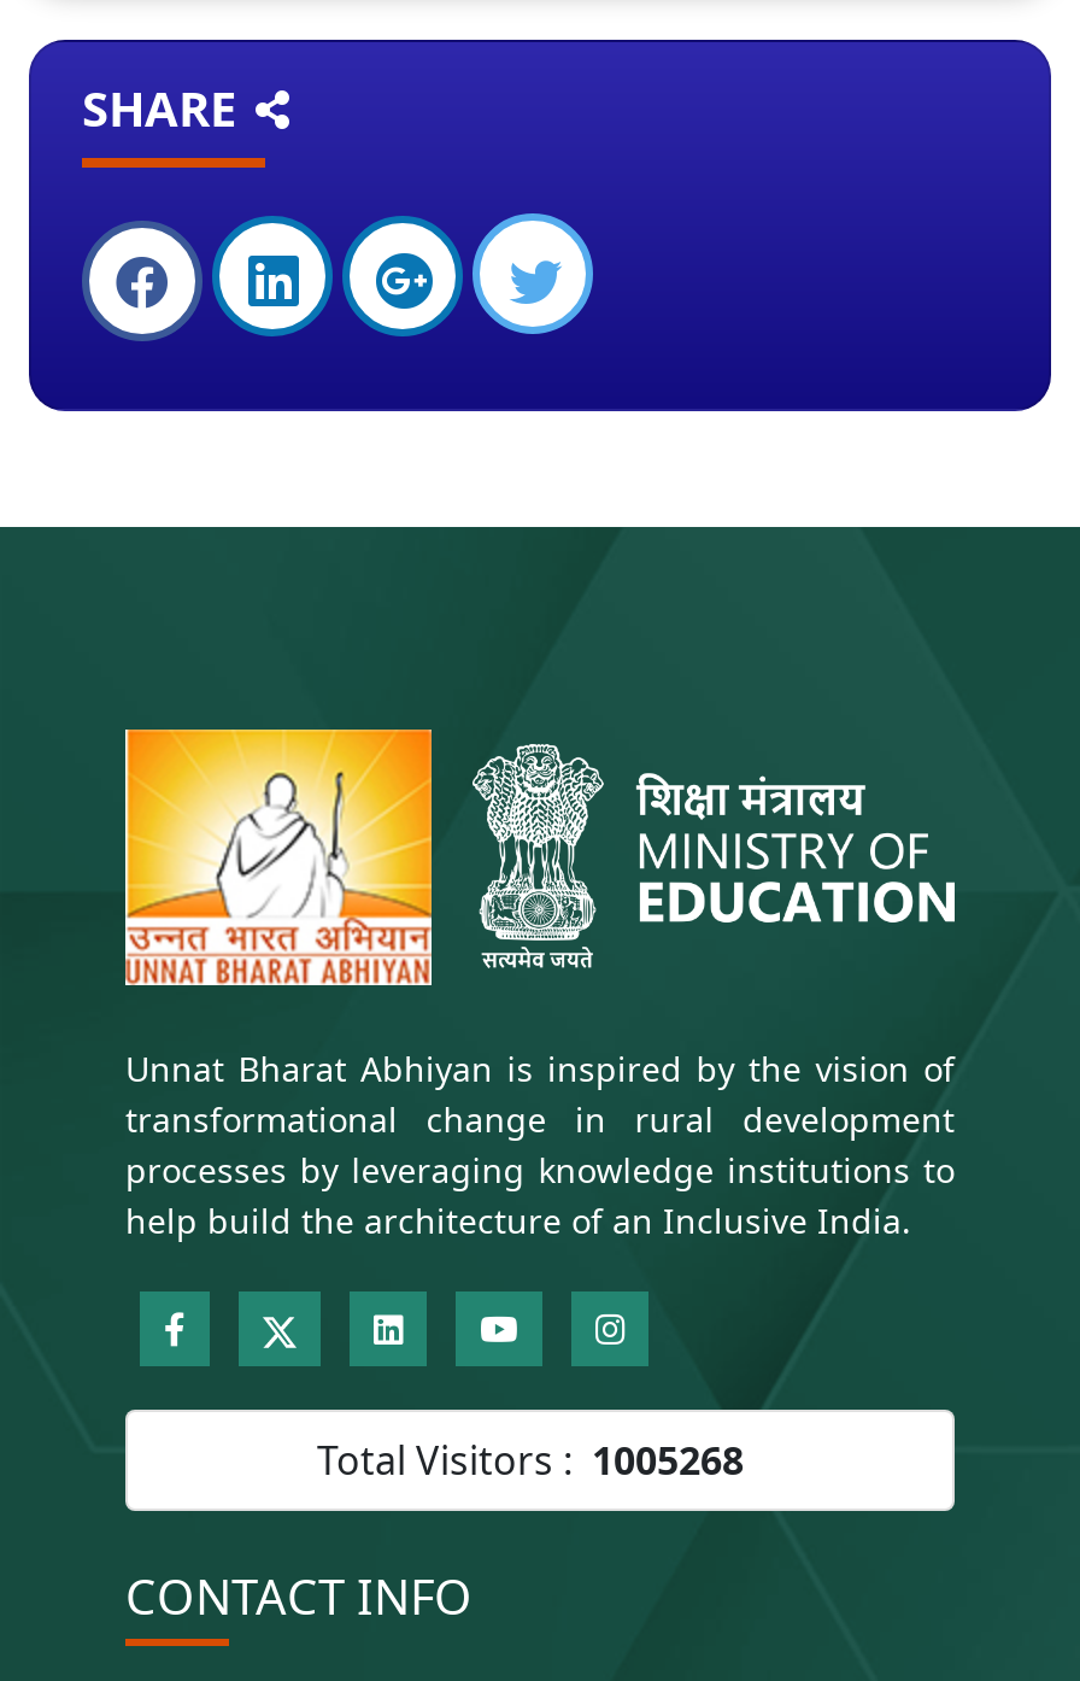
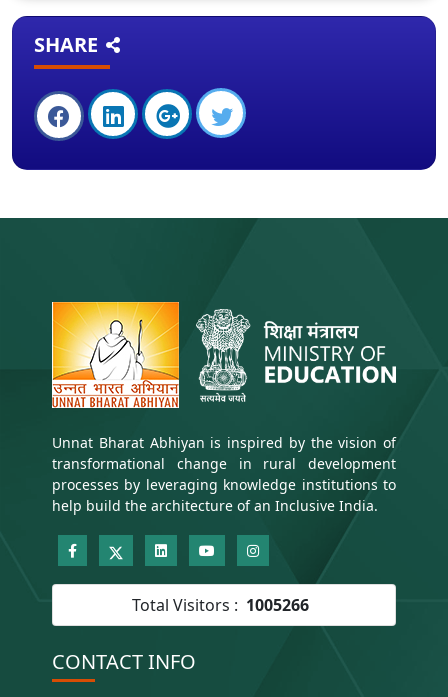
[317,1433,744,1486] Total Visitors : 1005268 -> [131,594,308,616] Total Visitors : 1005266

